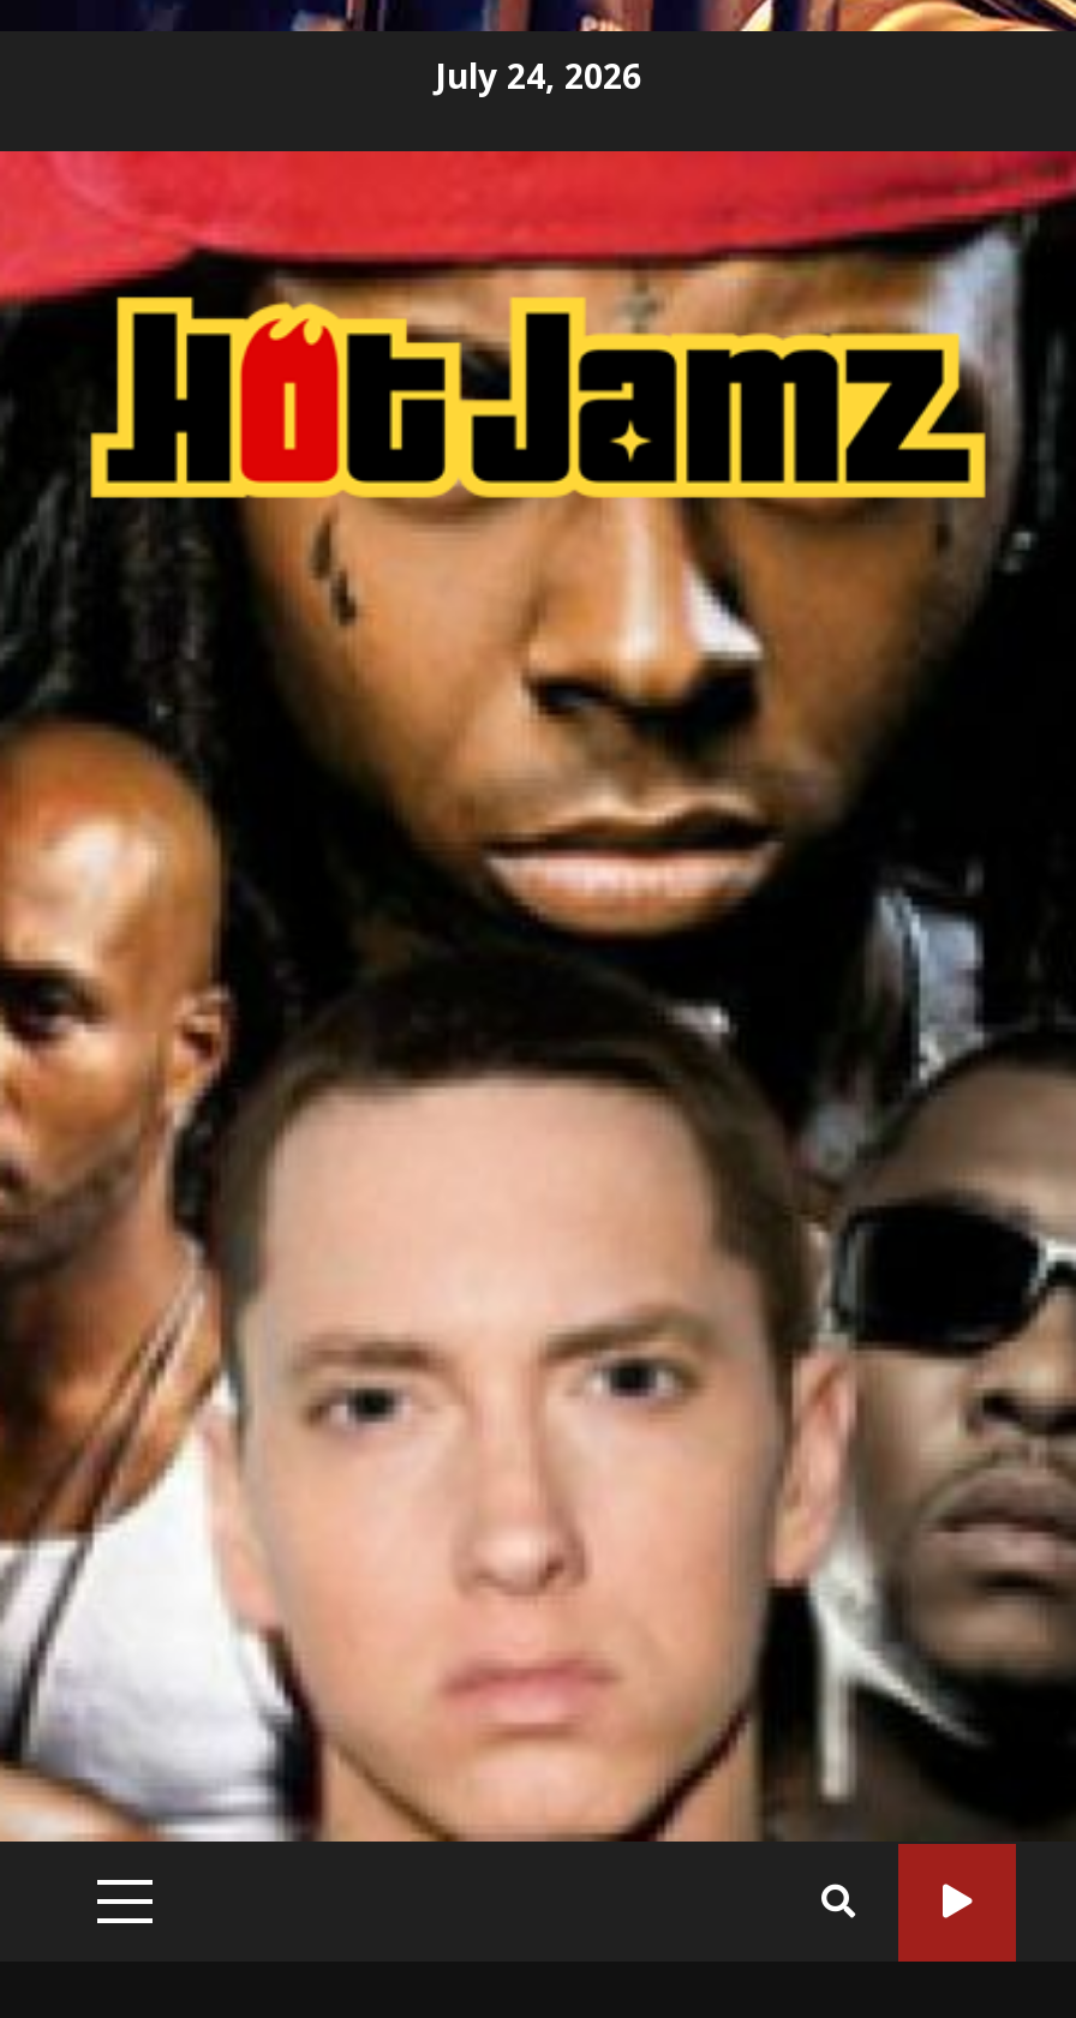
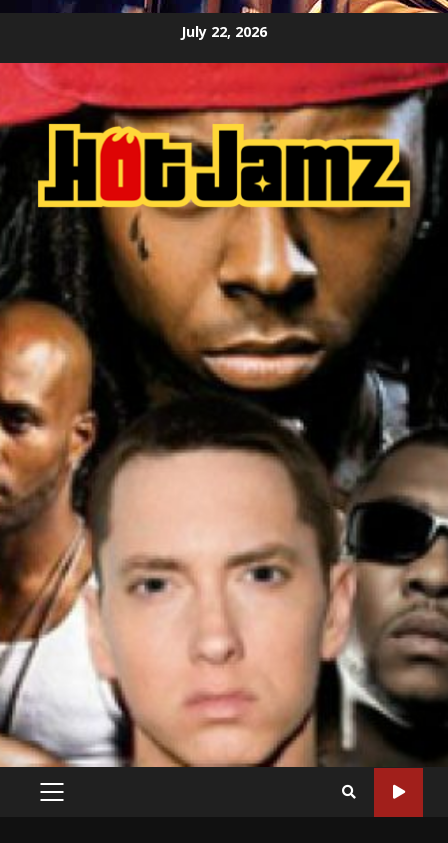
[435,52,641,97] July 24, 2026 -> [181,21,267,40] July 22, 2026

